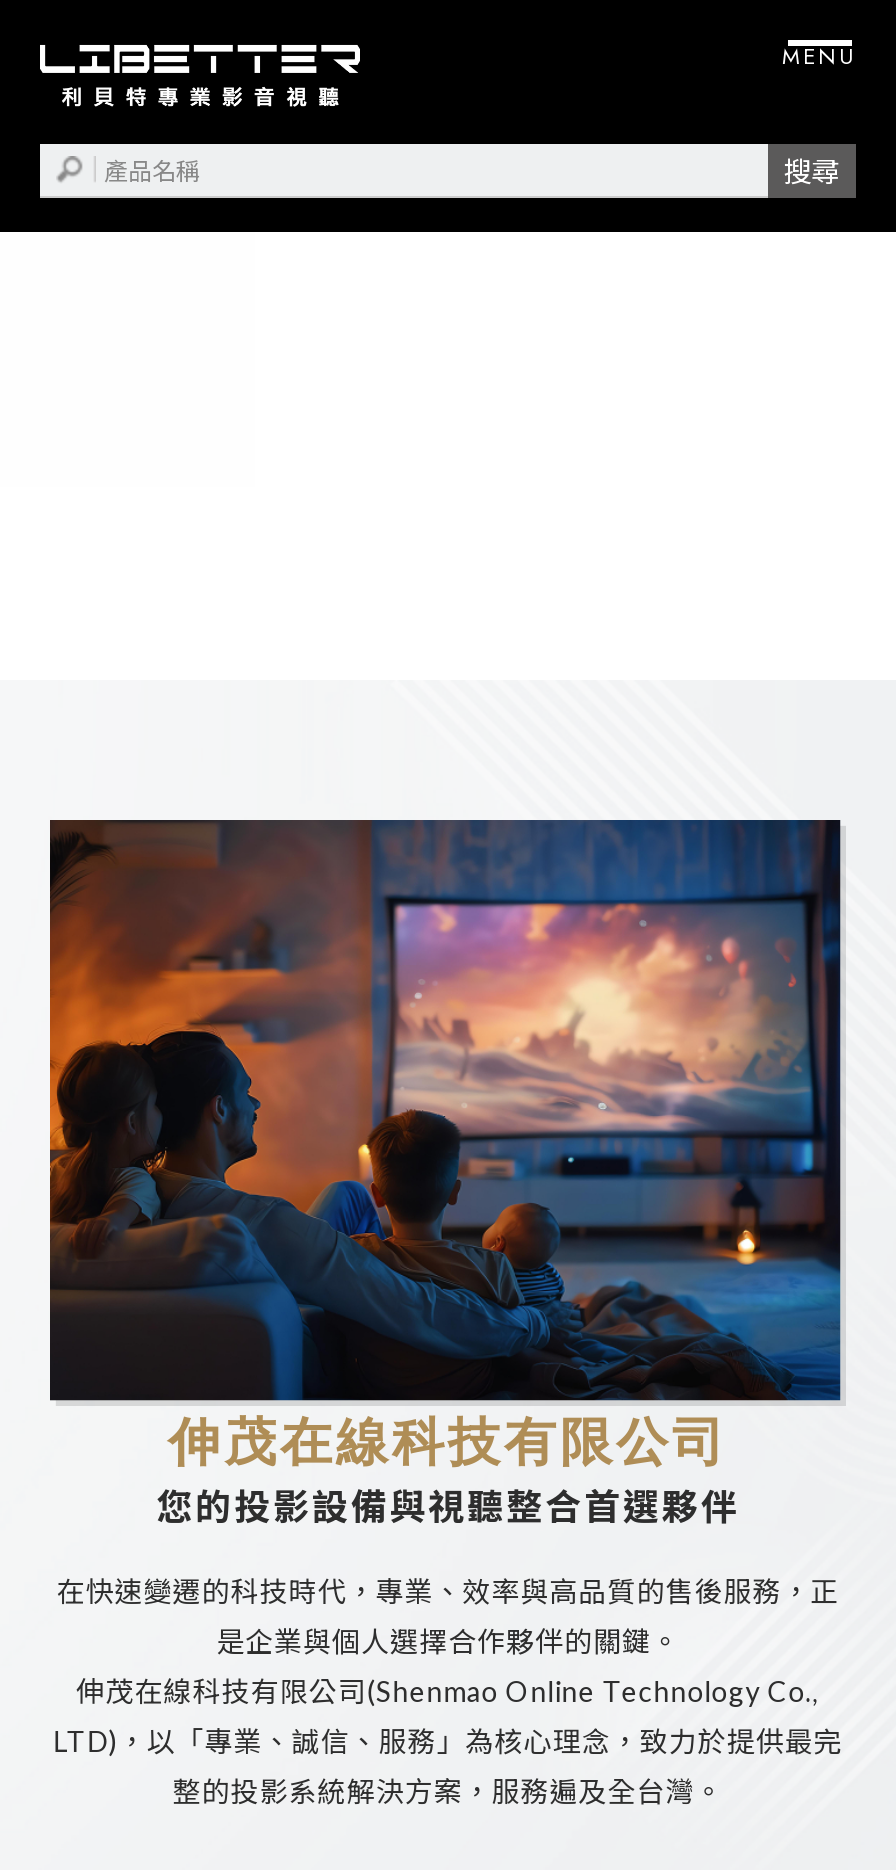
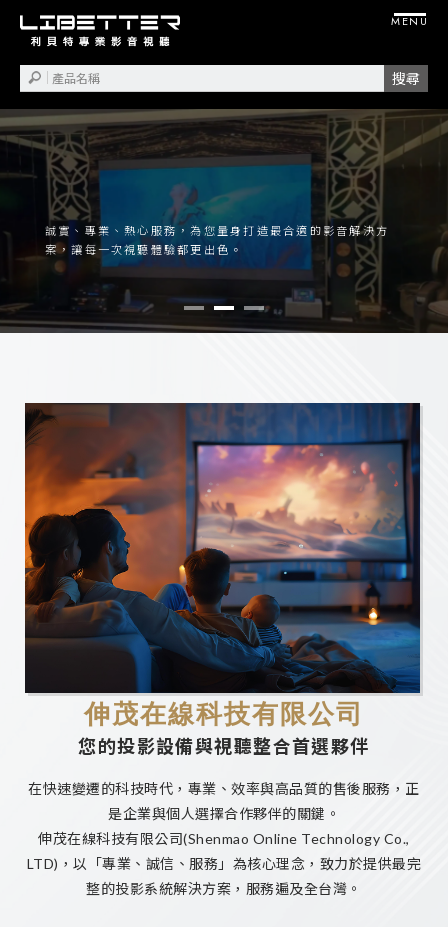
none -> [3,109,445,334] [image]

